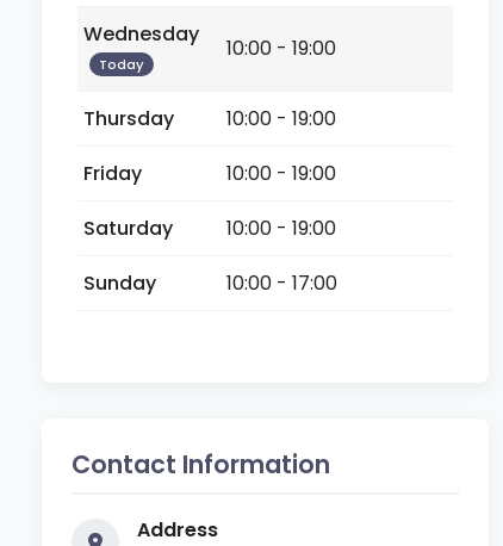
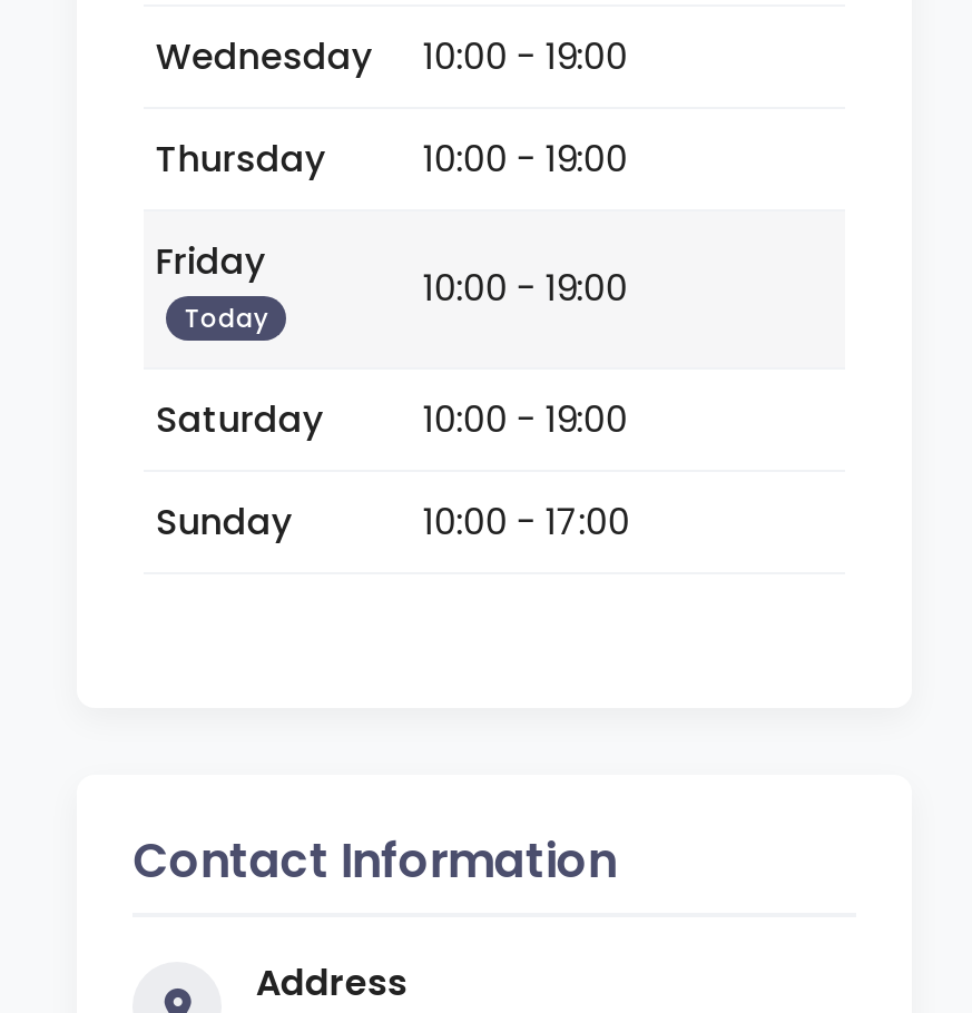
moved [99,55,145,74] -> [185,301,269,336]: Today
moved [84,105,337,187] -> [156,134,628,287]: Thursday | 10:00 - 19:00 | Friday

